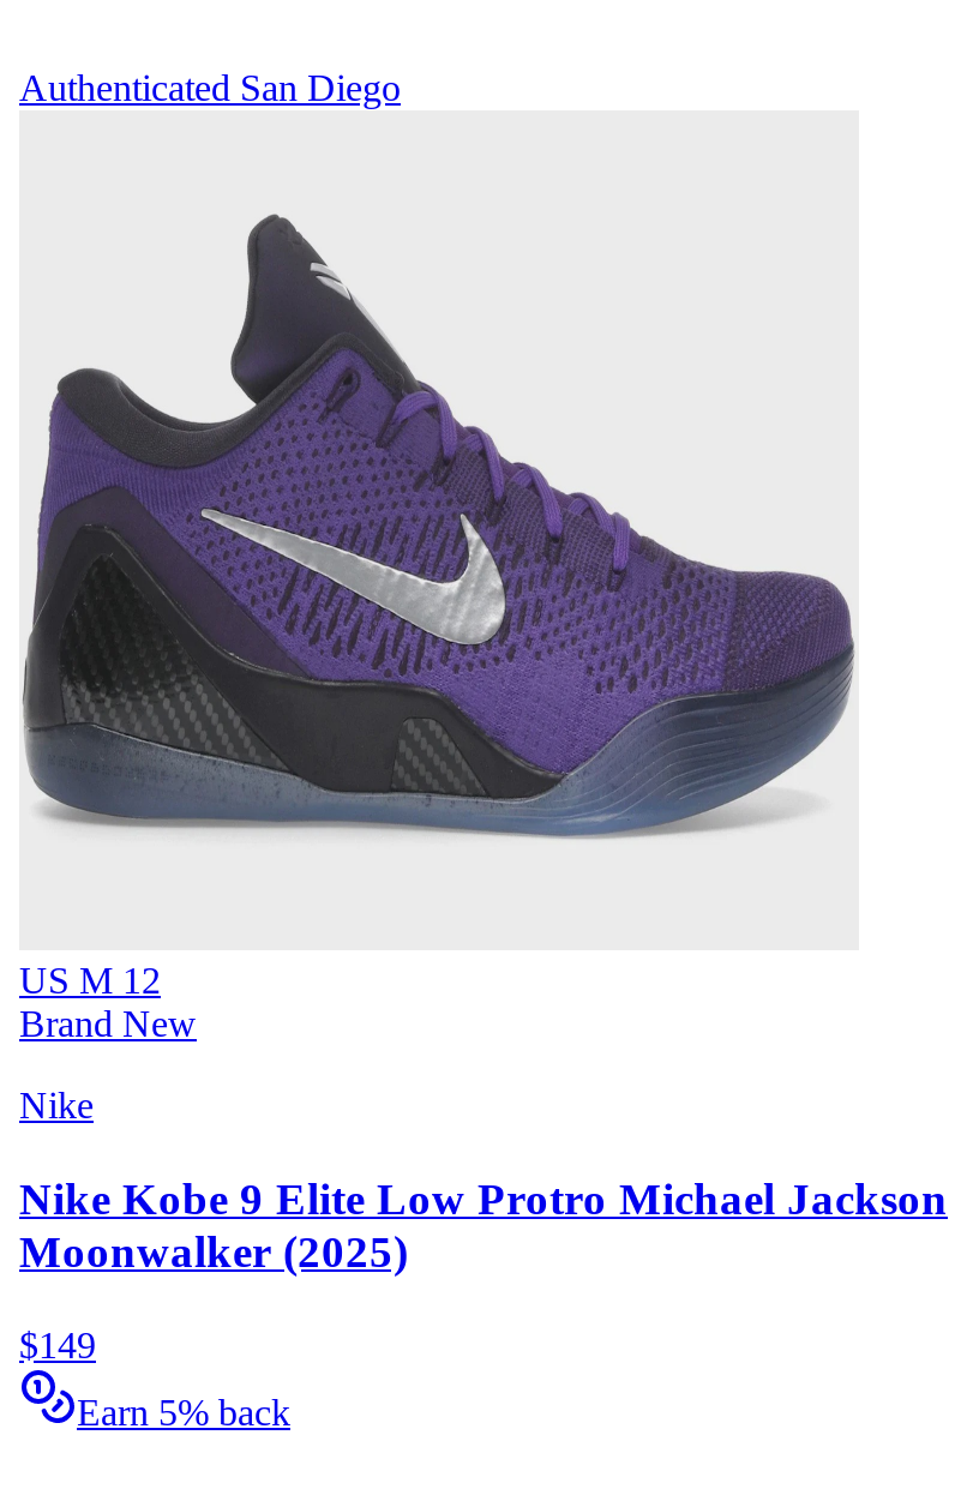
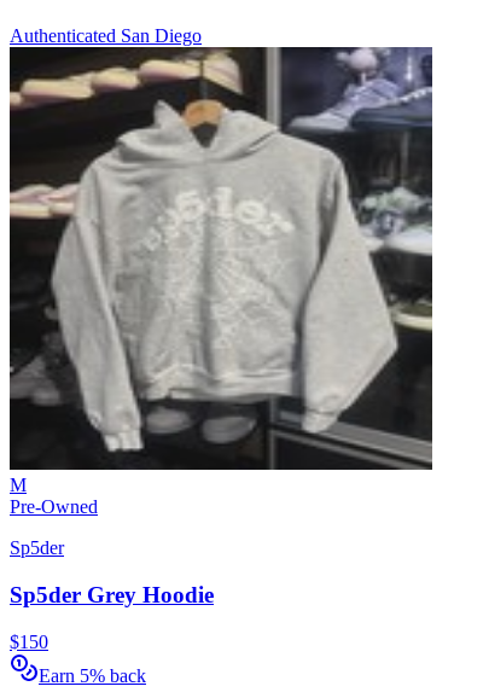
[19,120,859,1045] [image] | US M 12 | Brand New -> [8,46,433,517] [image] | M | Pre-Owned
[19,1086,94,1126] Nike -> [10,538,64,558] Sp5der
[19,1174,948,1277] Nike Kobe 9 Elite Low Protro Michael Jackson | Moonwalker (2025) -> [10,582,214,608] Sp5der Grey Hoodie
[19,1324,96,1365] $149 -> [10,631,48,652] $150

